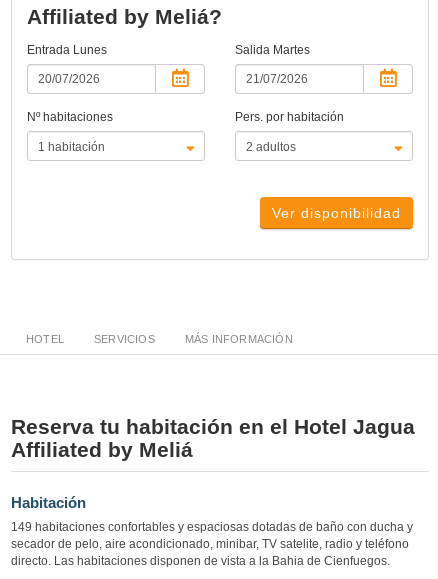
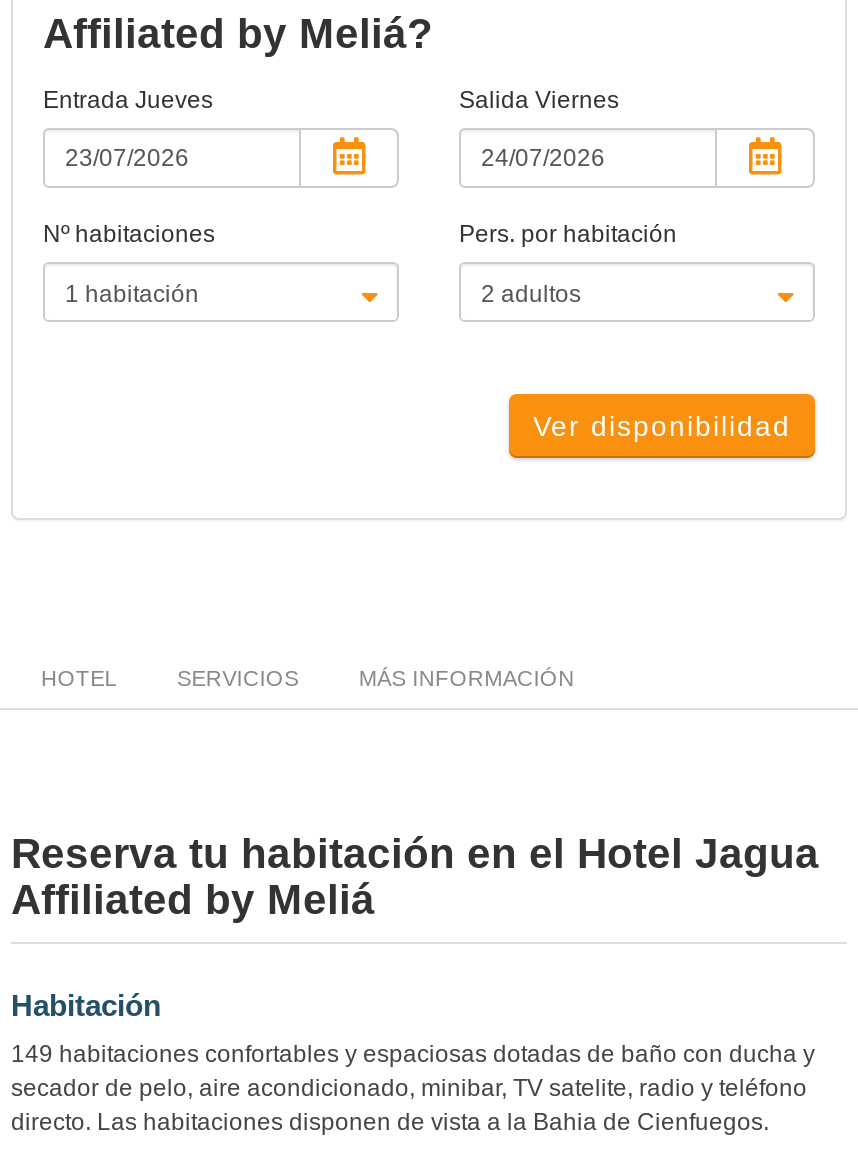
[27,43,107,57] Entrada Lunes -> [43,86,213,114] Entrada Jueves
[235,43,310,57] Salida Martes -> [459,86,619,114] Salida Viernes

